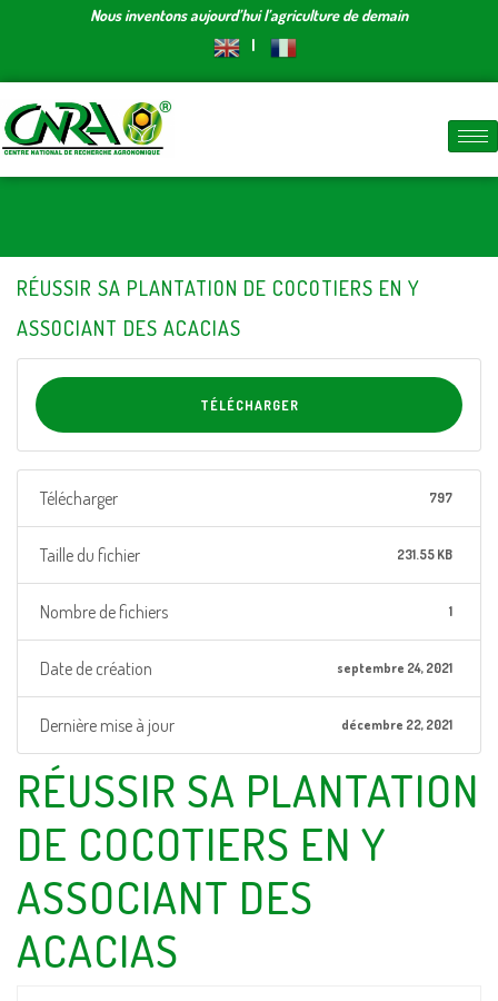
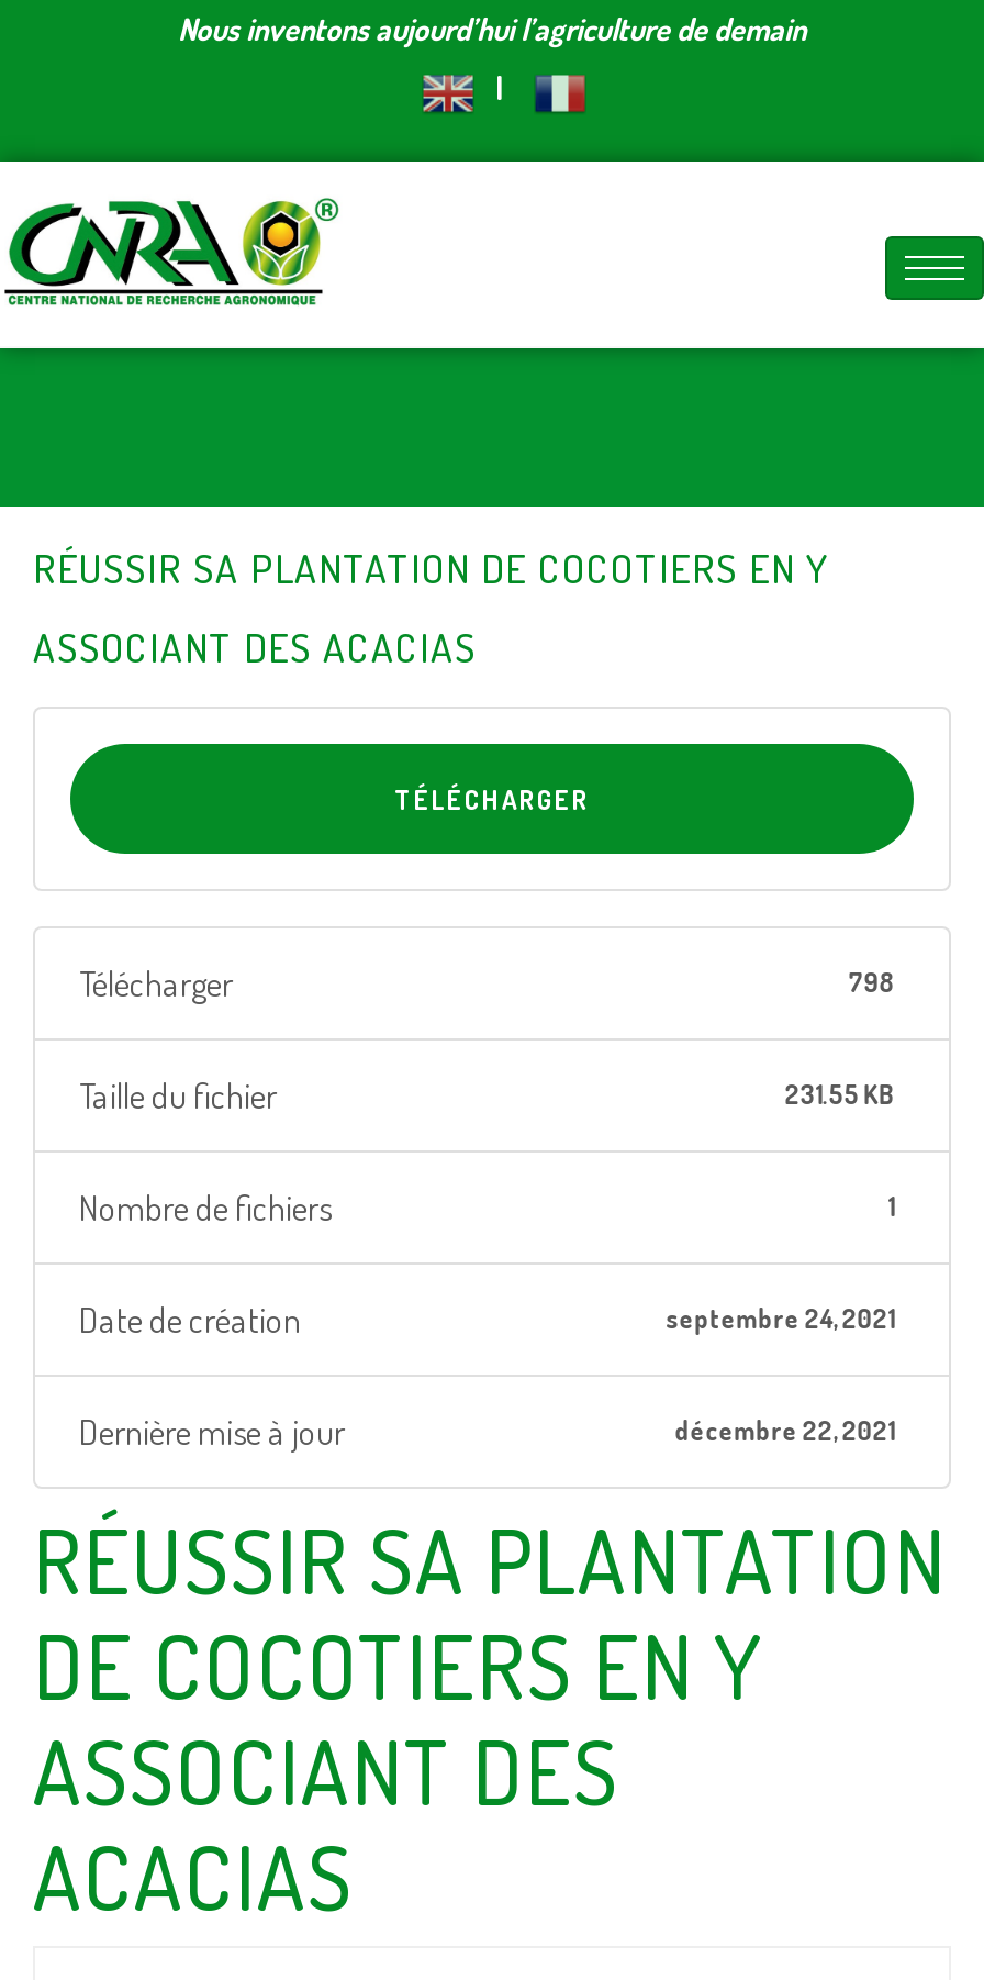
[429,489,453,506] 797 -> [848,966,894,999] 798

